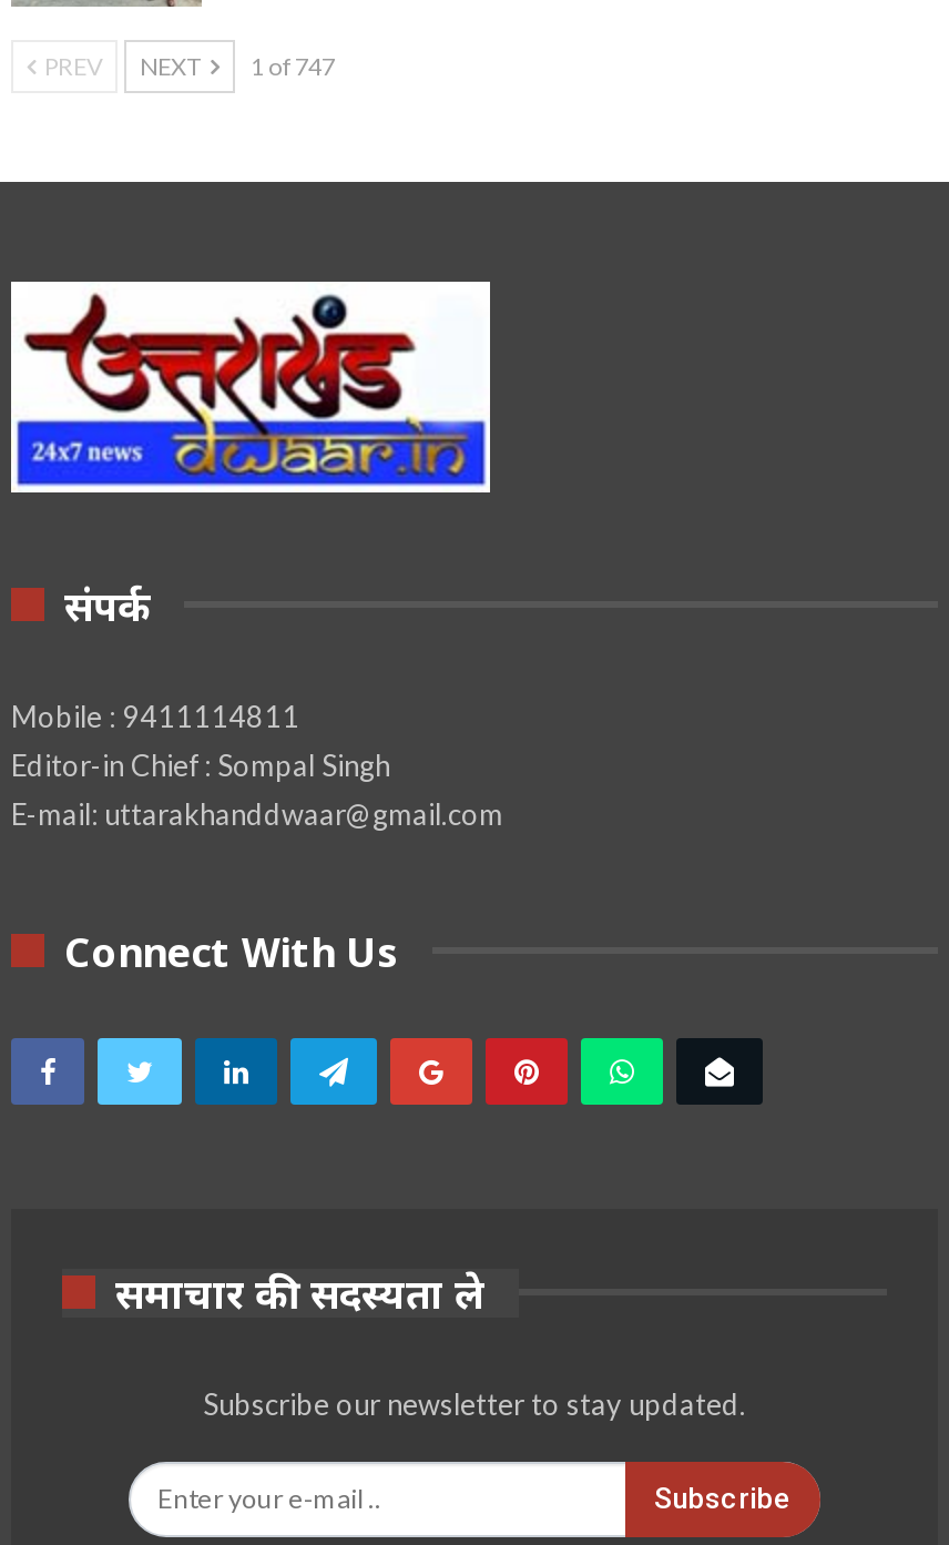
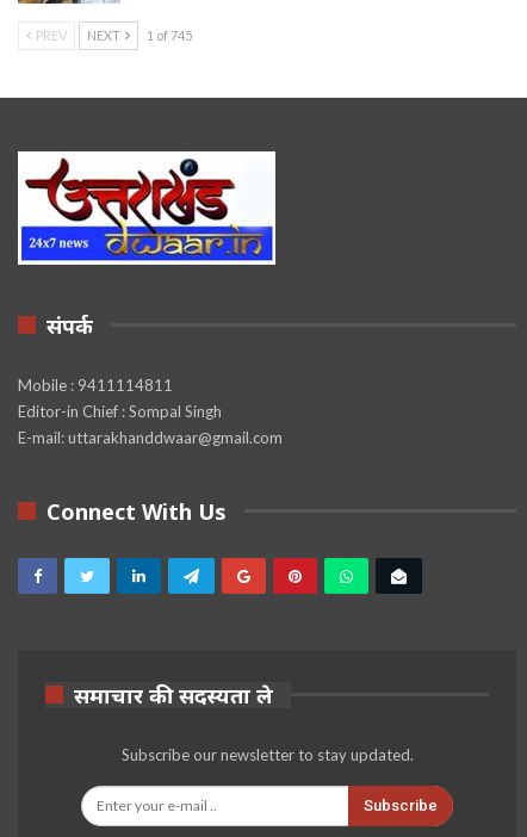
[40,50,335,79] PREV NEXT 1 of 747 -> [33,27,192,43] PREV NEXT 1 of 745

